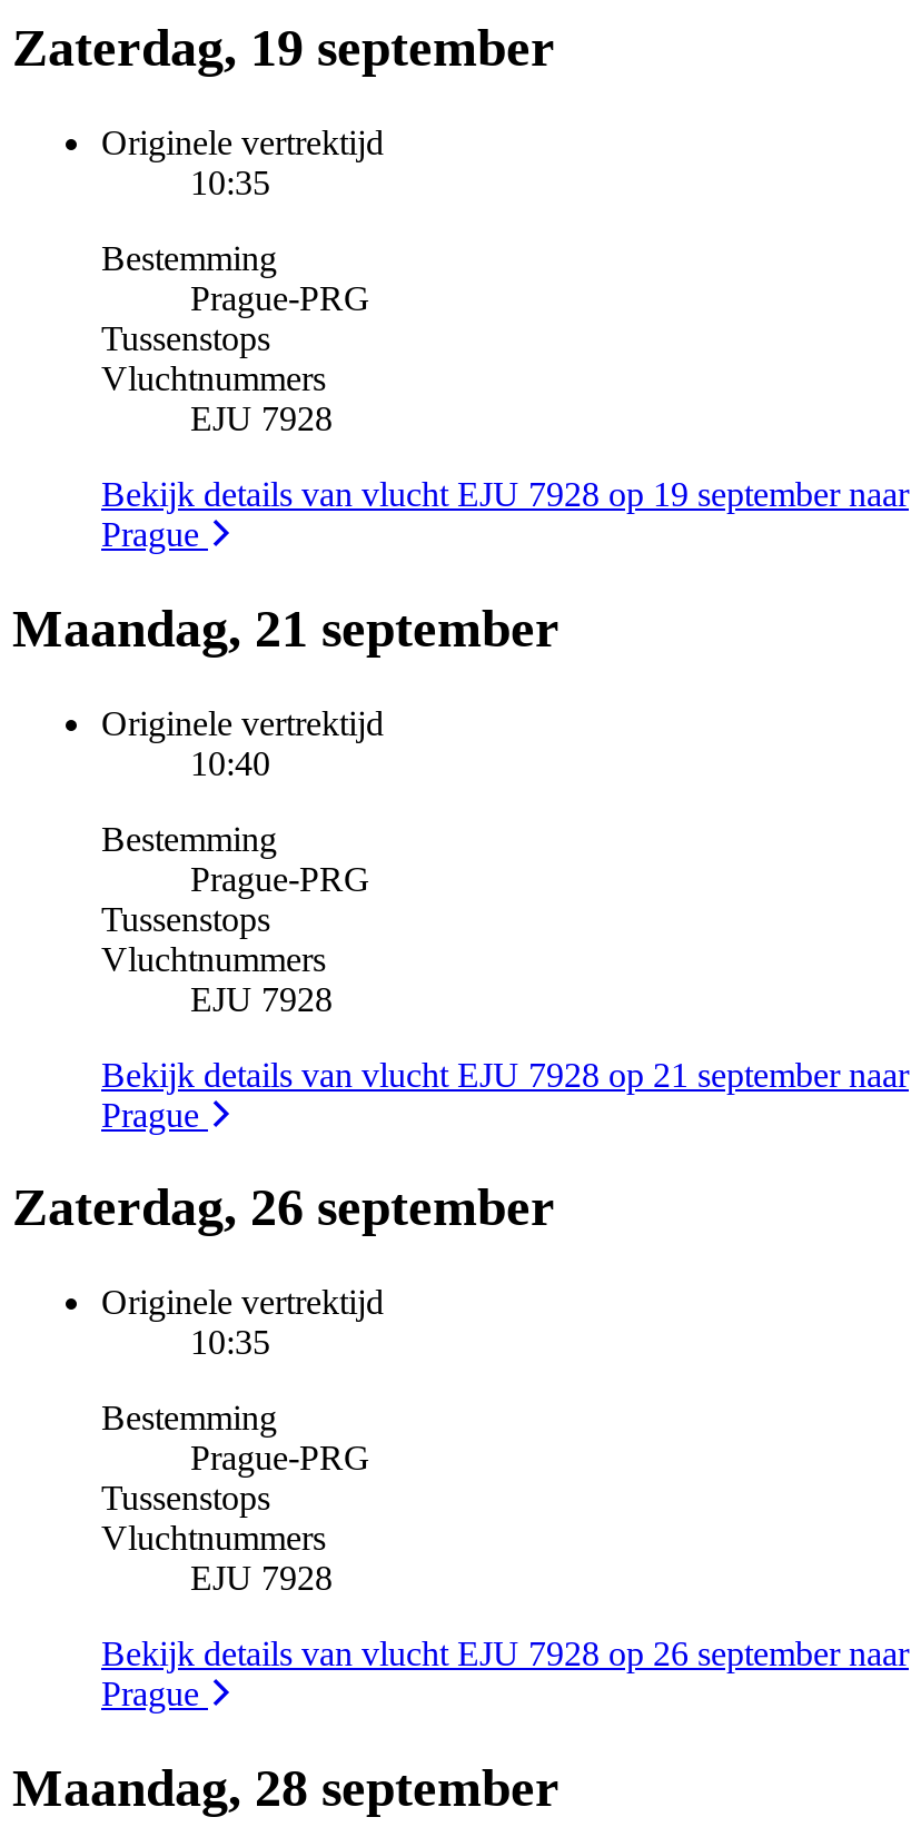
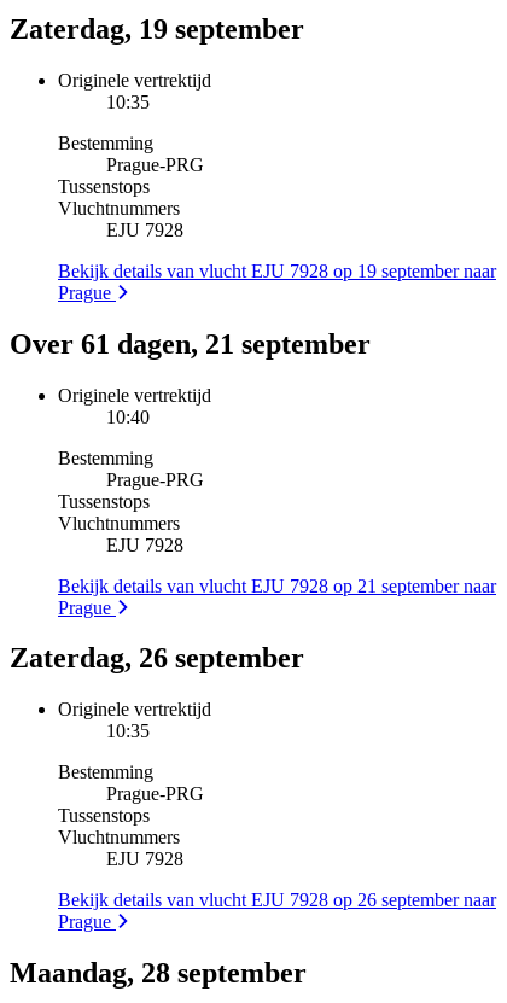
[12,599,559,657] Maandag, 21 september -> [10,328,371,359] Over 61 dagen, 21 september

